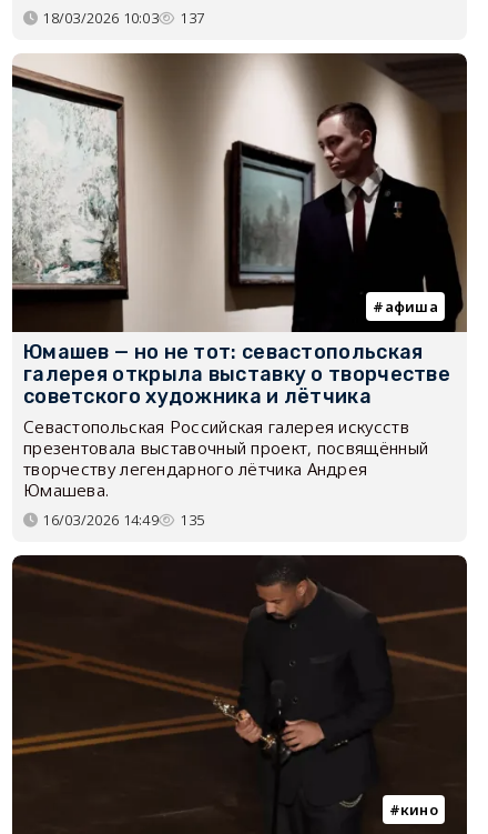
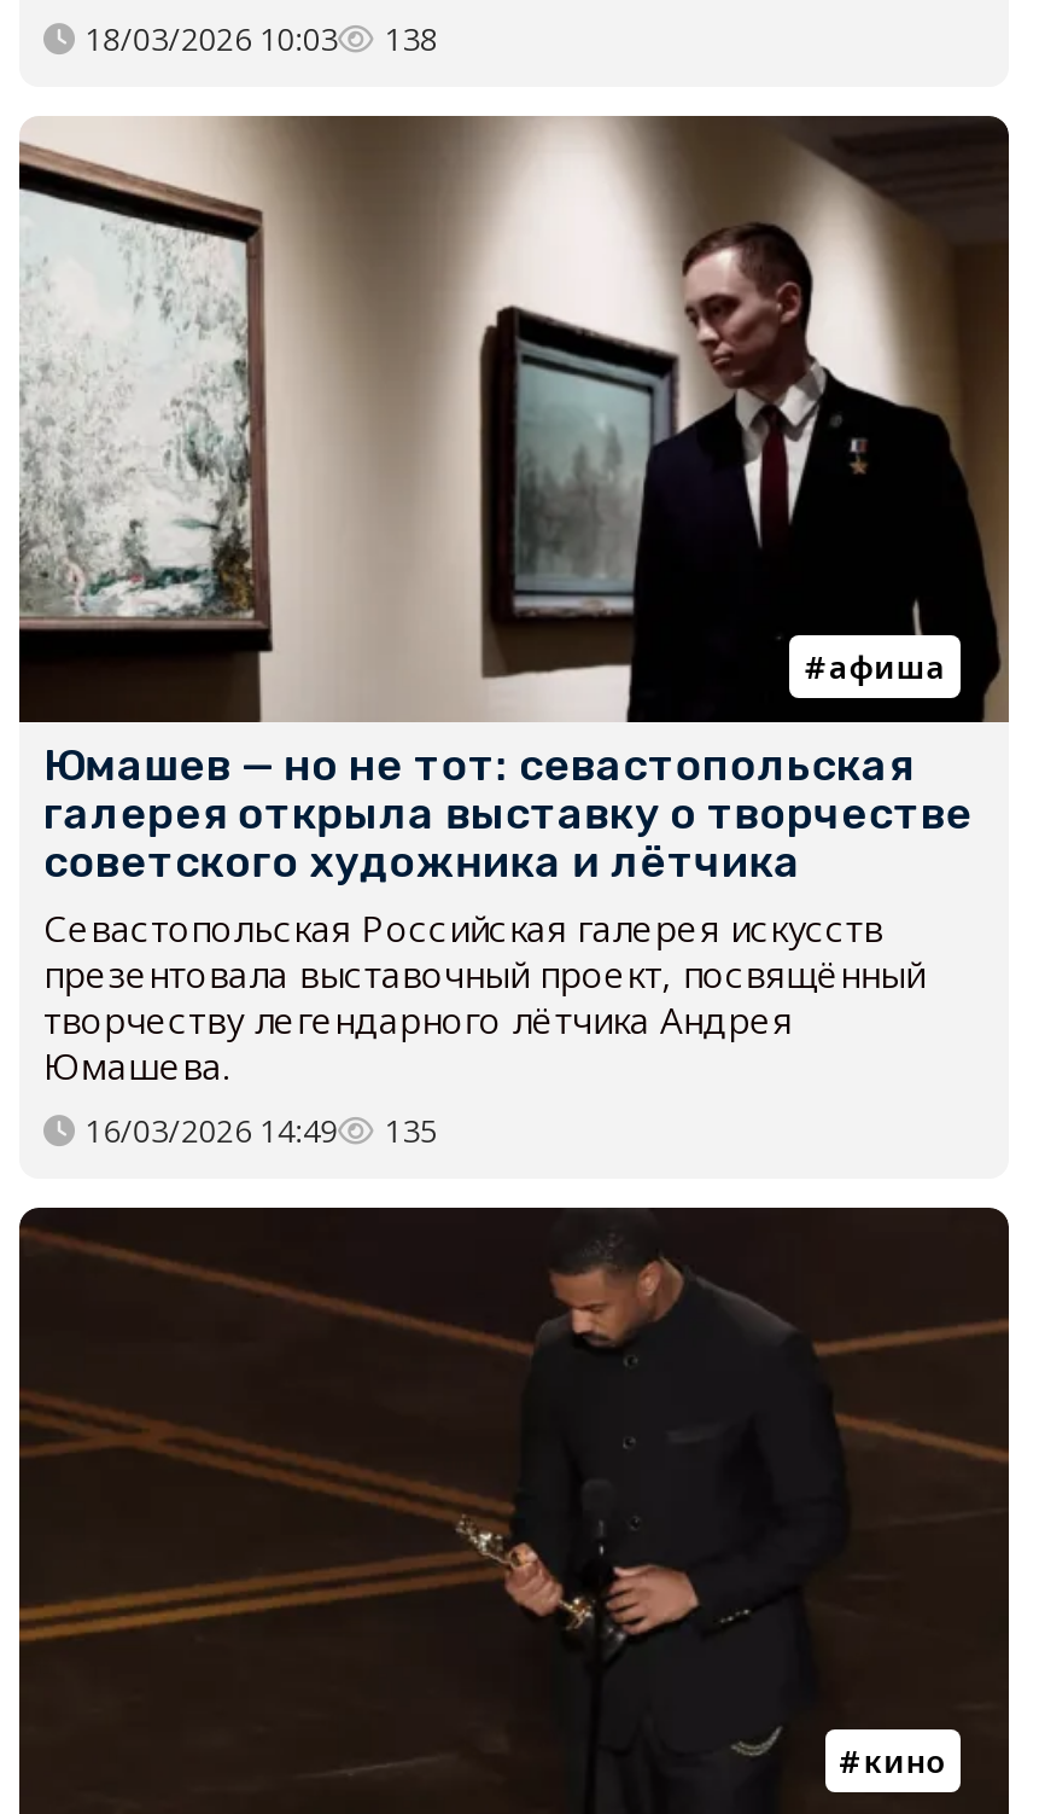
[42,7,204,27] 18/03/2026 10:03 137 -> [85,16,438,59] 18/03/2026 10:03 138

